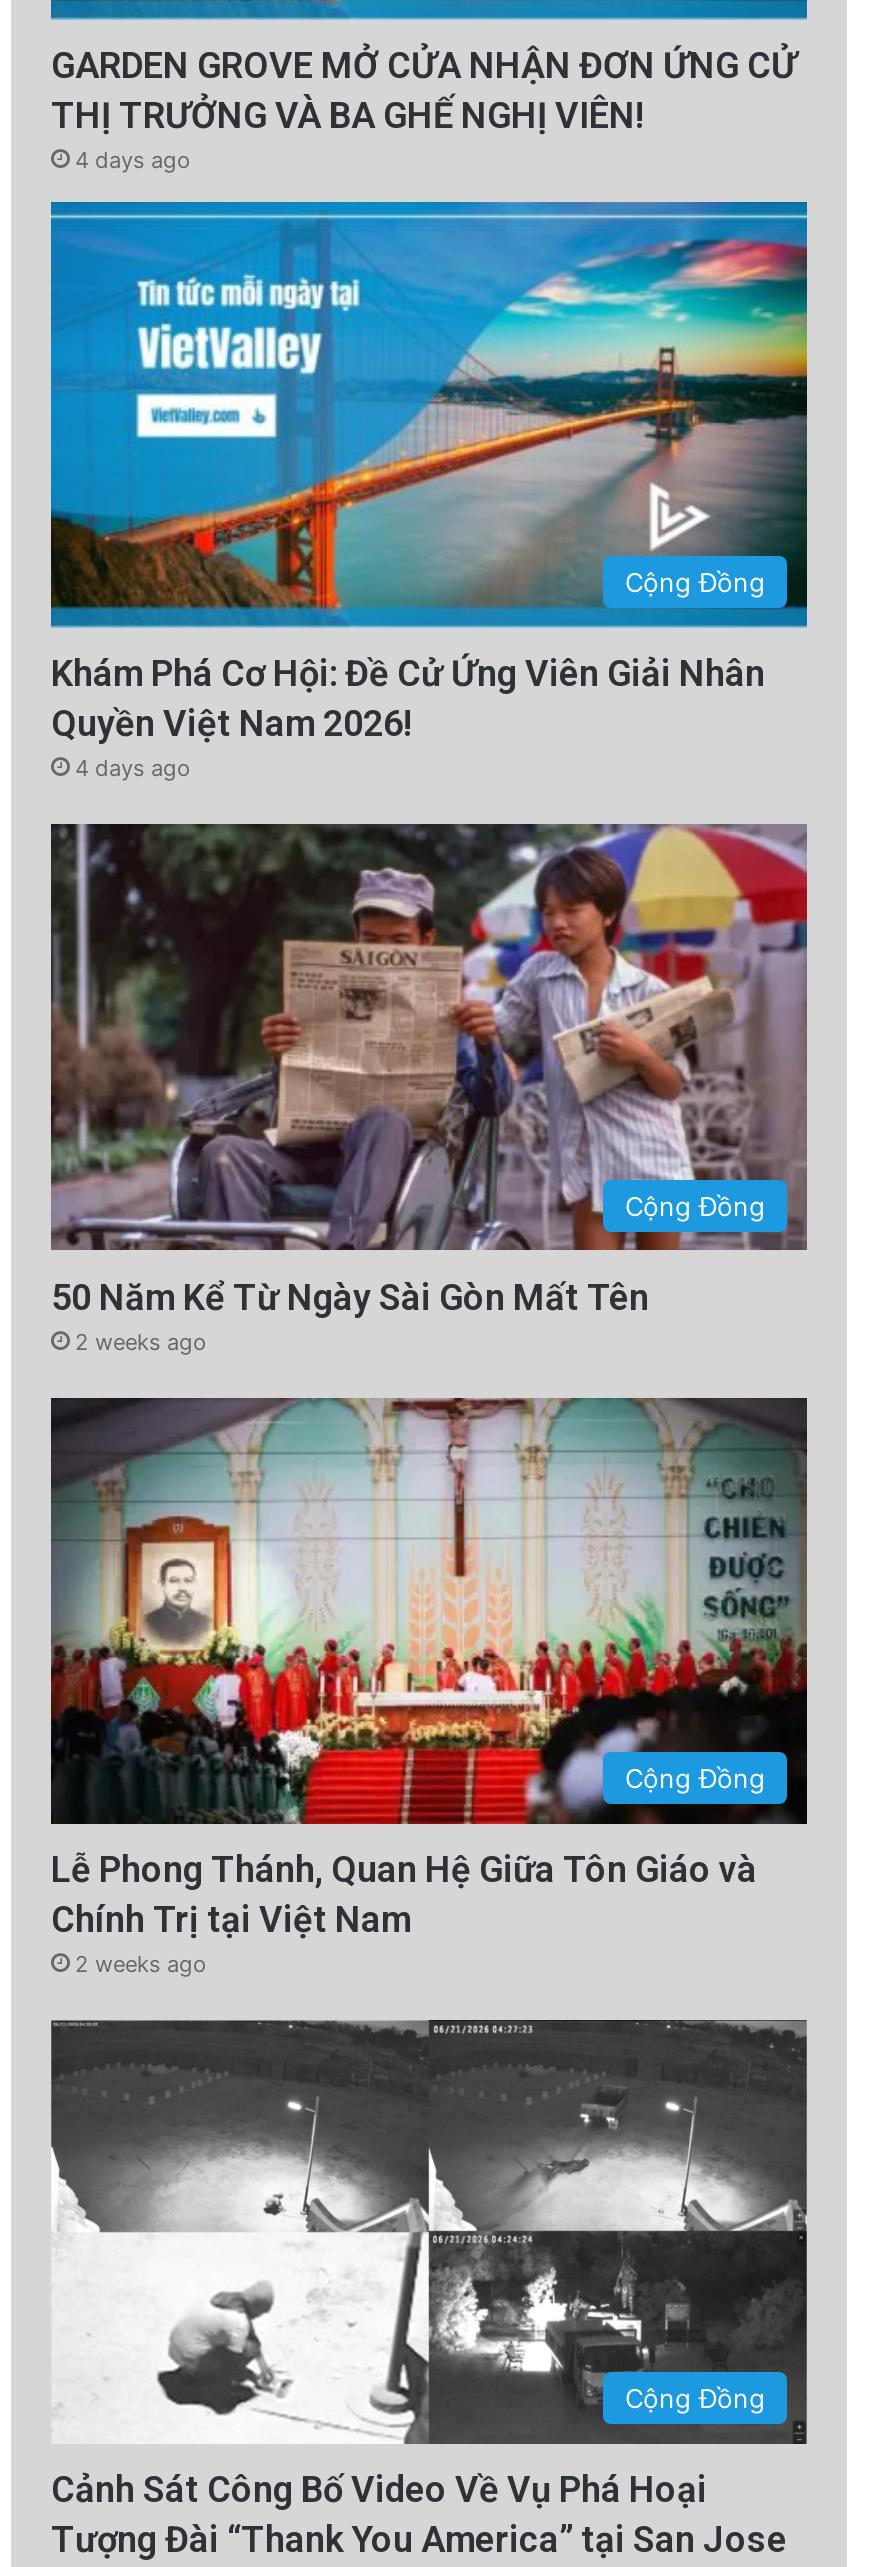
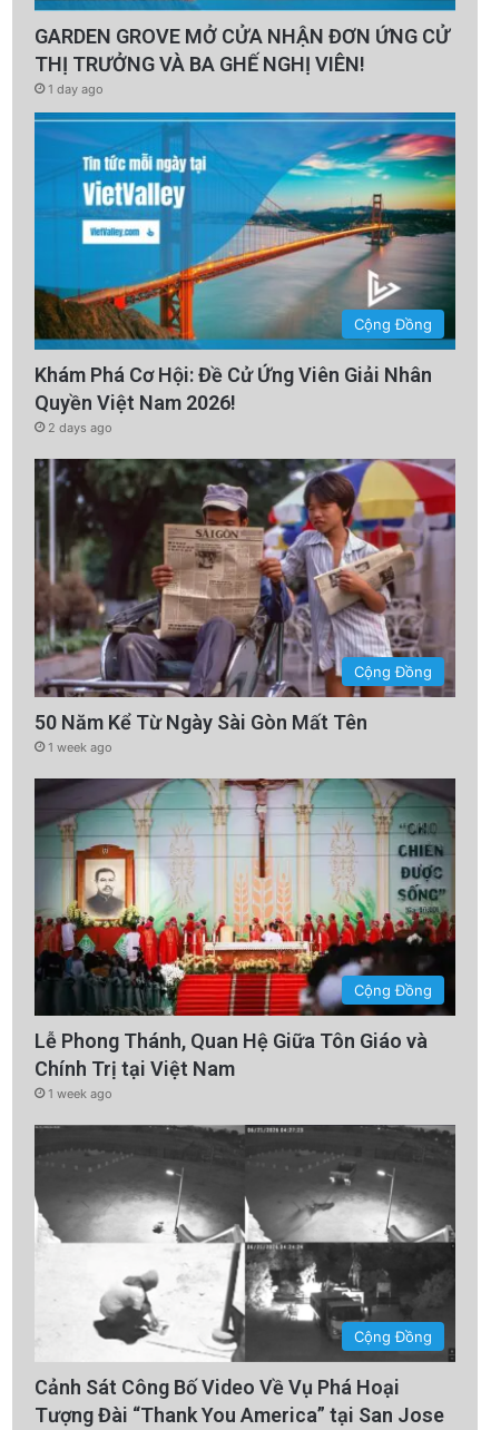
[75,146,191,174] 4 days ago -> [48,81,104,97] 1 day ago
[75,755,191,783] 4 days ago -> [48,420,112,436] 2 days ago
[75,1327,207,1355] 2 weeks ago -> [48,739,112,755] 1 week ago
[75,1950,207,1978] 2 weeks ago -> [48,1086,112,1101] 1 week ago

